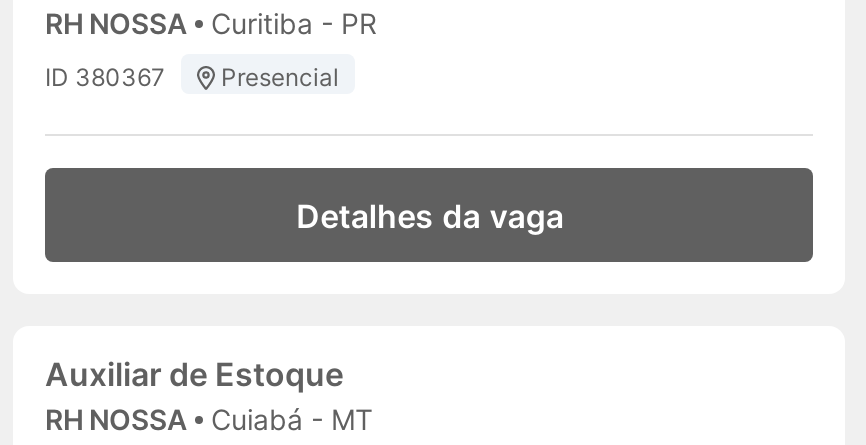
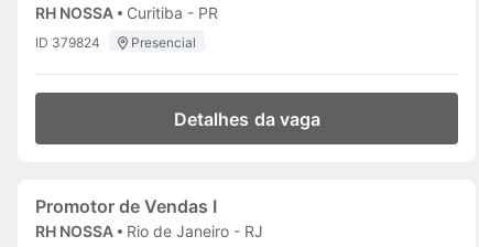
[45,62,339,92] ID 380367 Presencial -> [35,34,196,51] ID 379824 Presencial
[45,354,343,394] Auxiliar de Estoque -> [35,195,217,217] Promotor de Vendas I
[211,402,373,436] Cuiabá - MT -> [127,222,263,240] Rio de Janeiro - RJ

